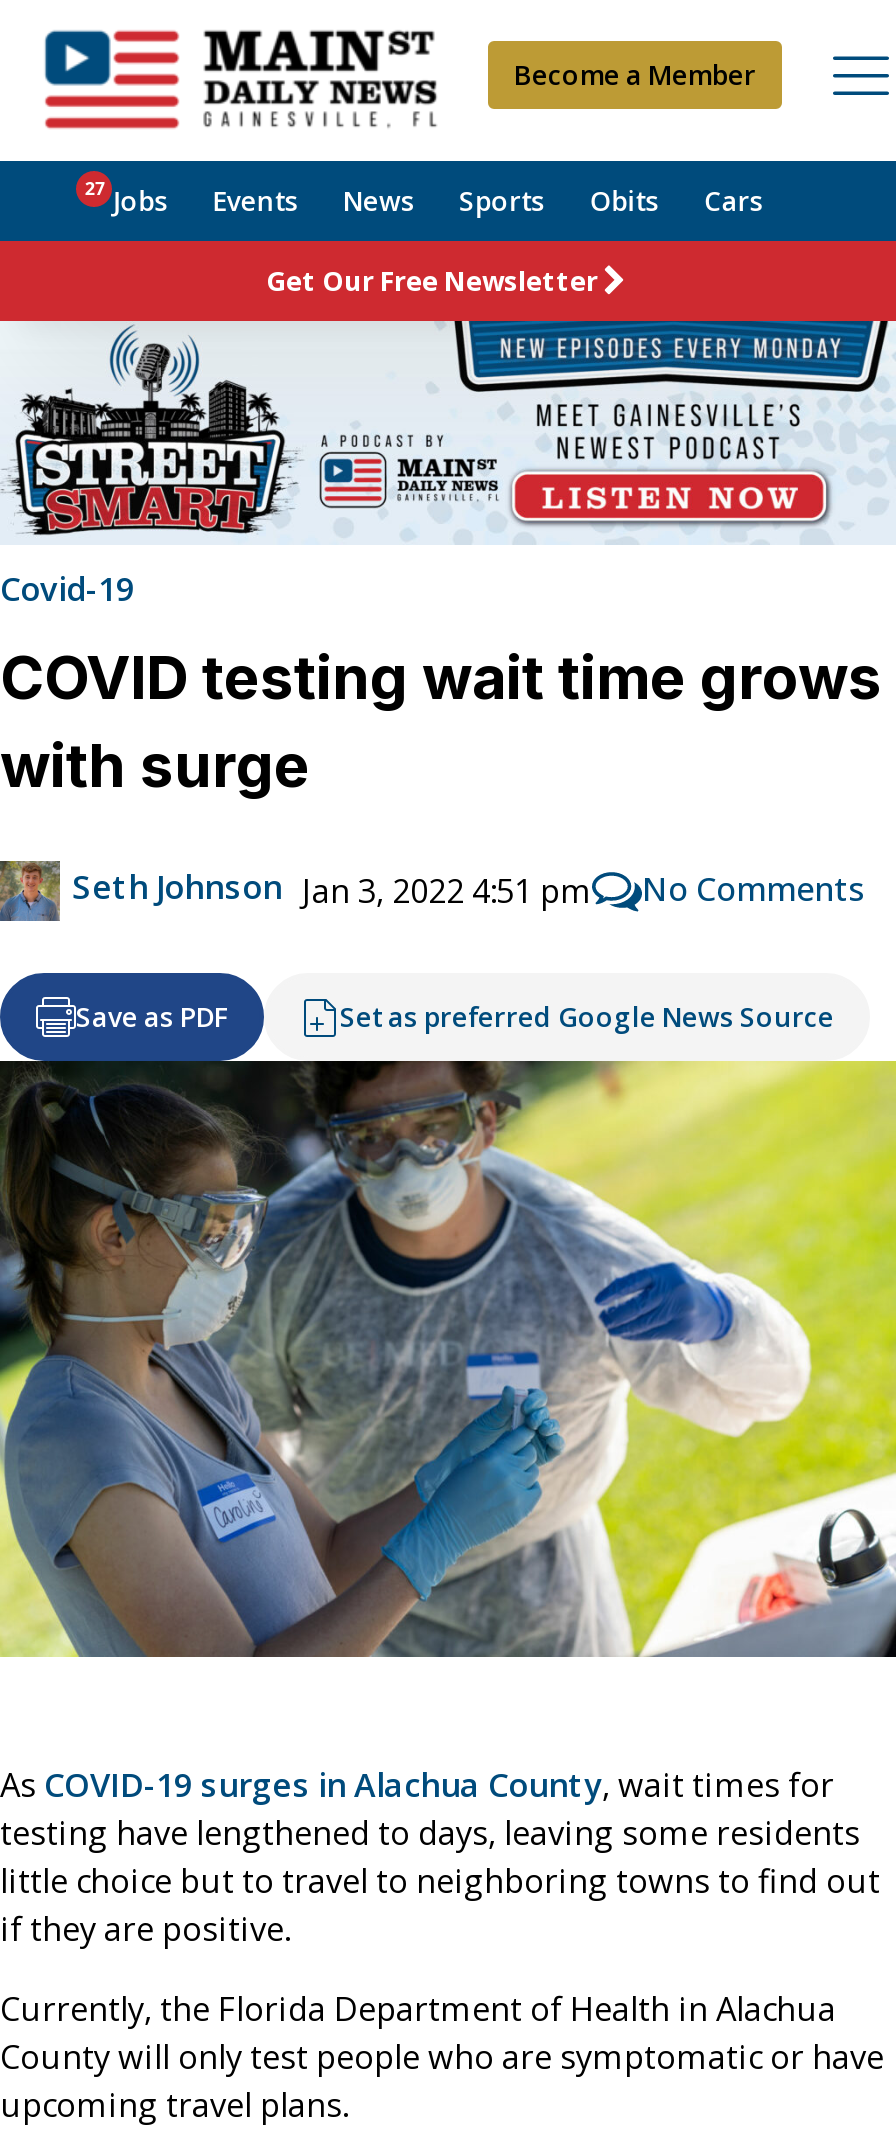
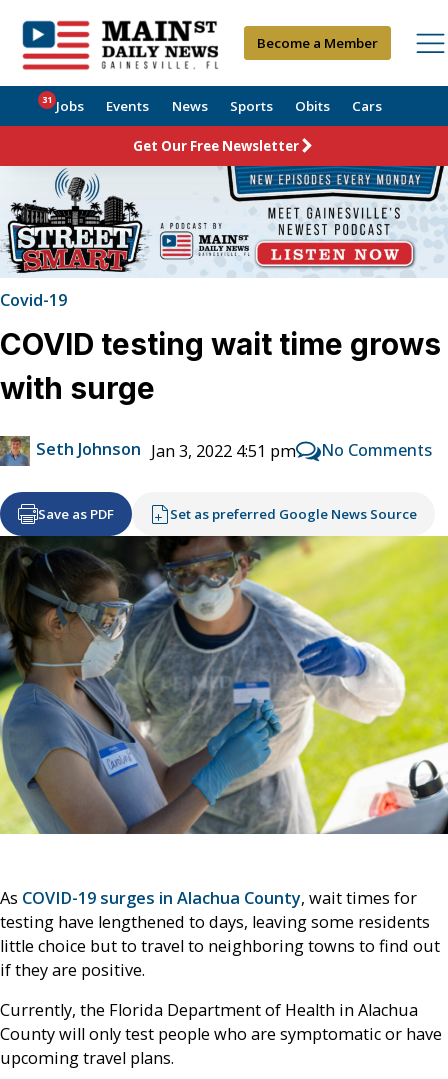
[85,175,764,219] 27 Jobs Events News Sports Obits Cars -> [42,93,382,115] 31 Jobs Events News Sports Obits Cars

